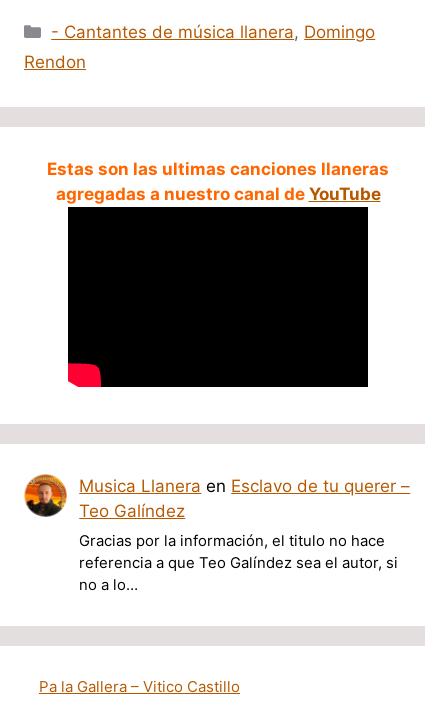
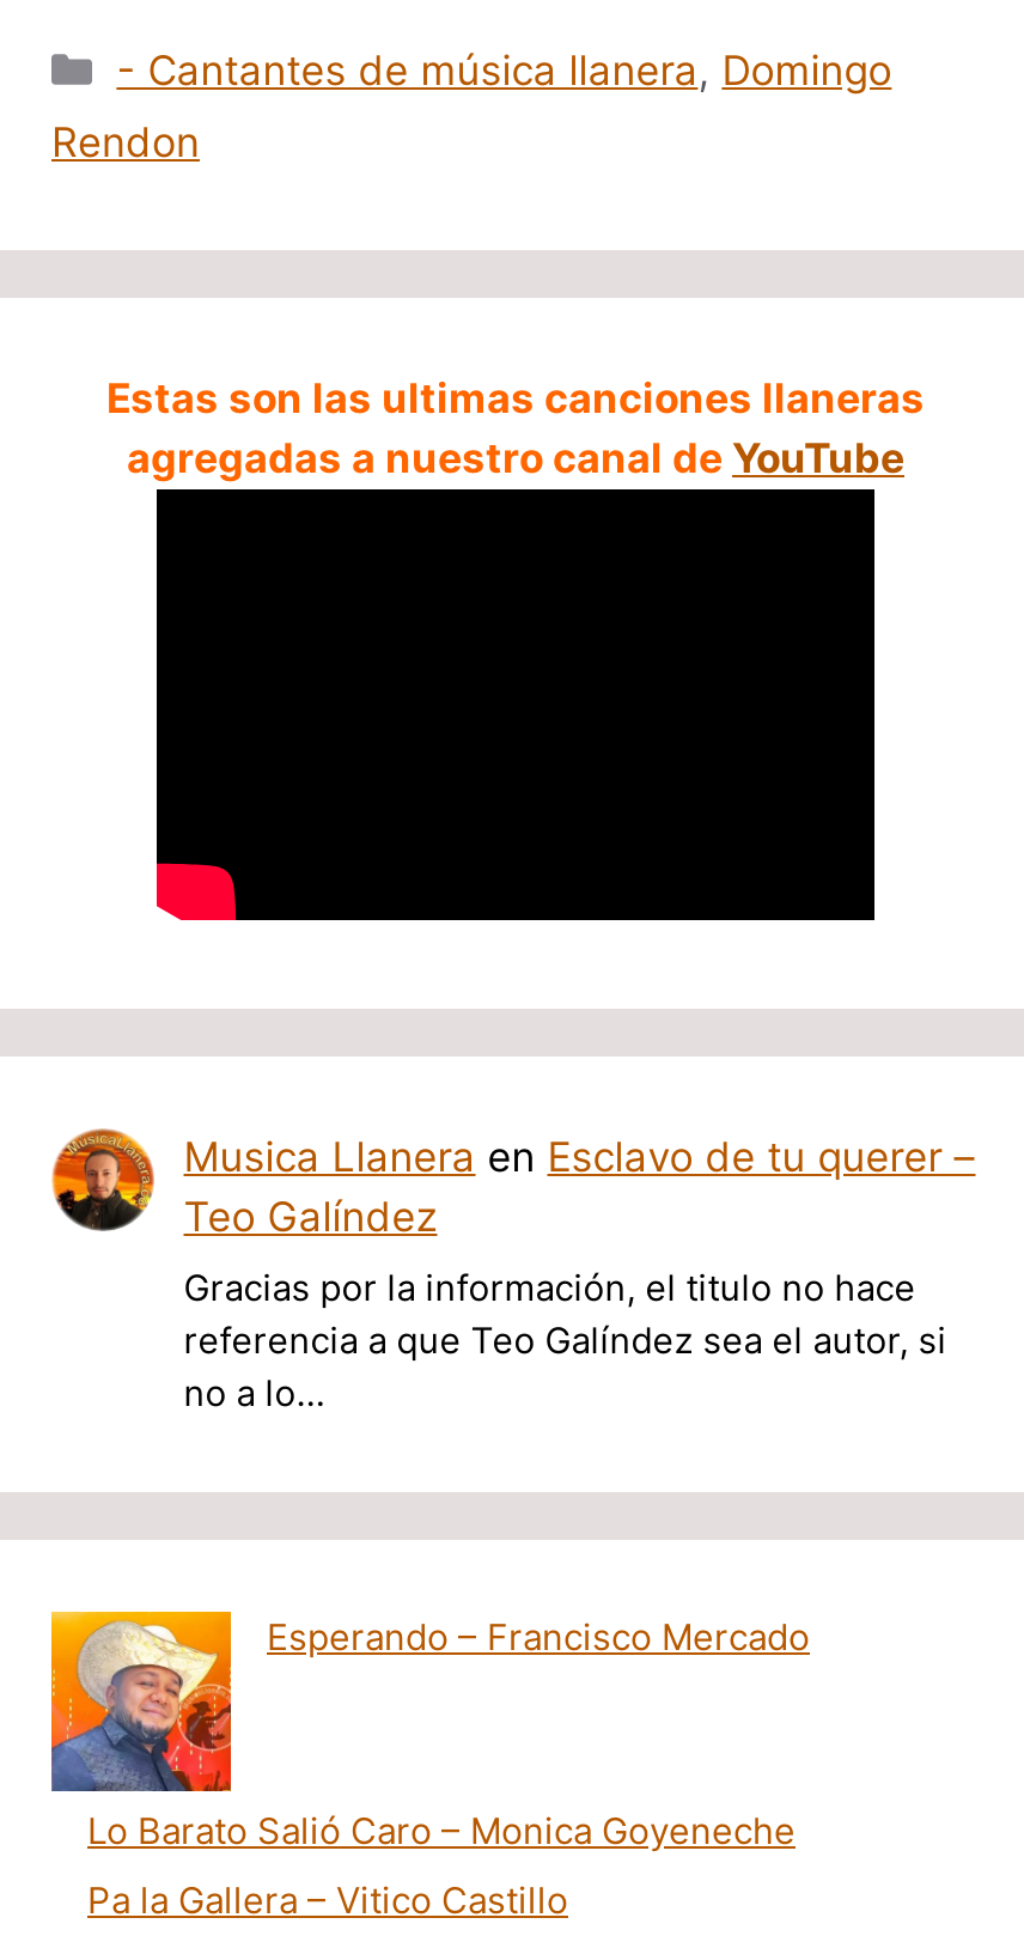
none -> [49,1609,796,1852] [image] | Lo Barato Salió Caro – Monica Goyeneche
none -> [267,1613,810,1658] Esperando – Francisco Mercado

